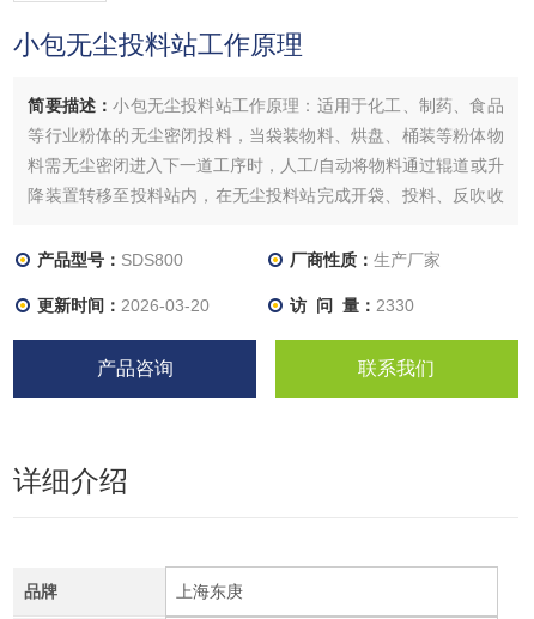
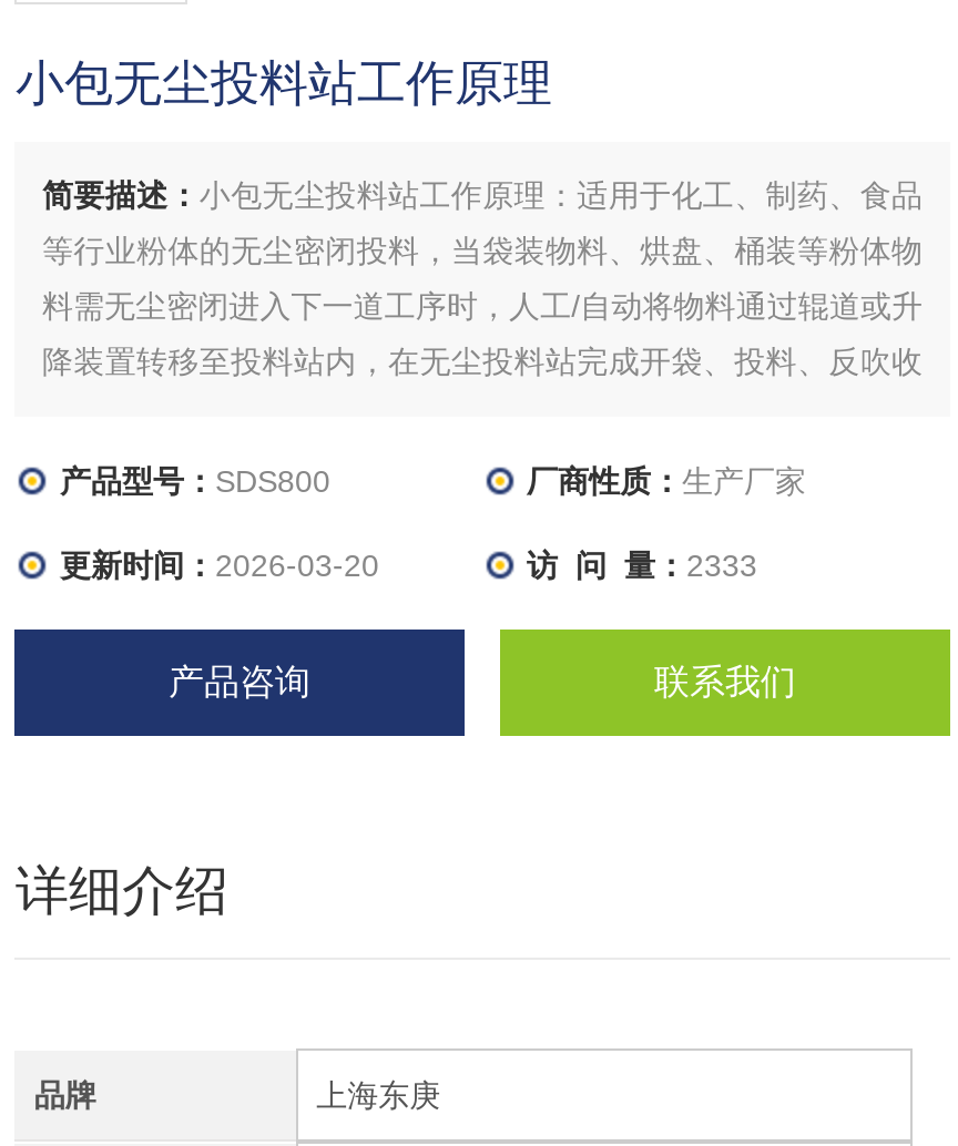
[290,296,414,315] 访 问 量：2330 -> [527,548,757,583] 访 问 量：2333

